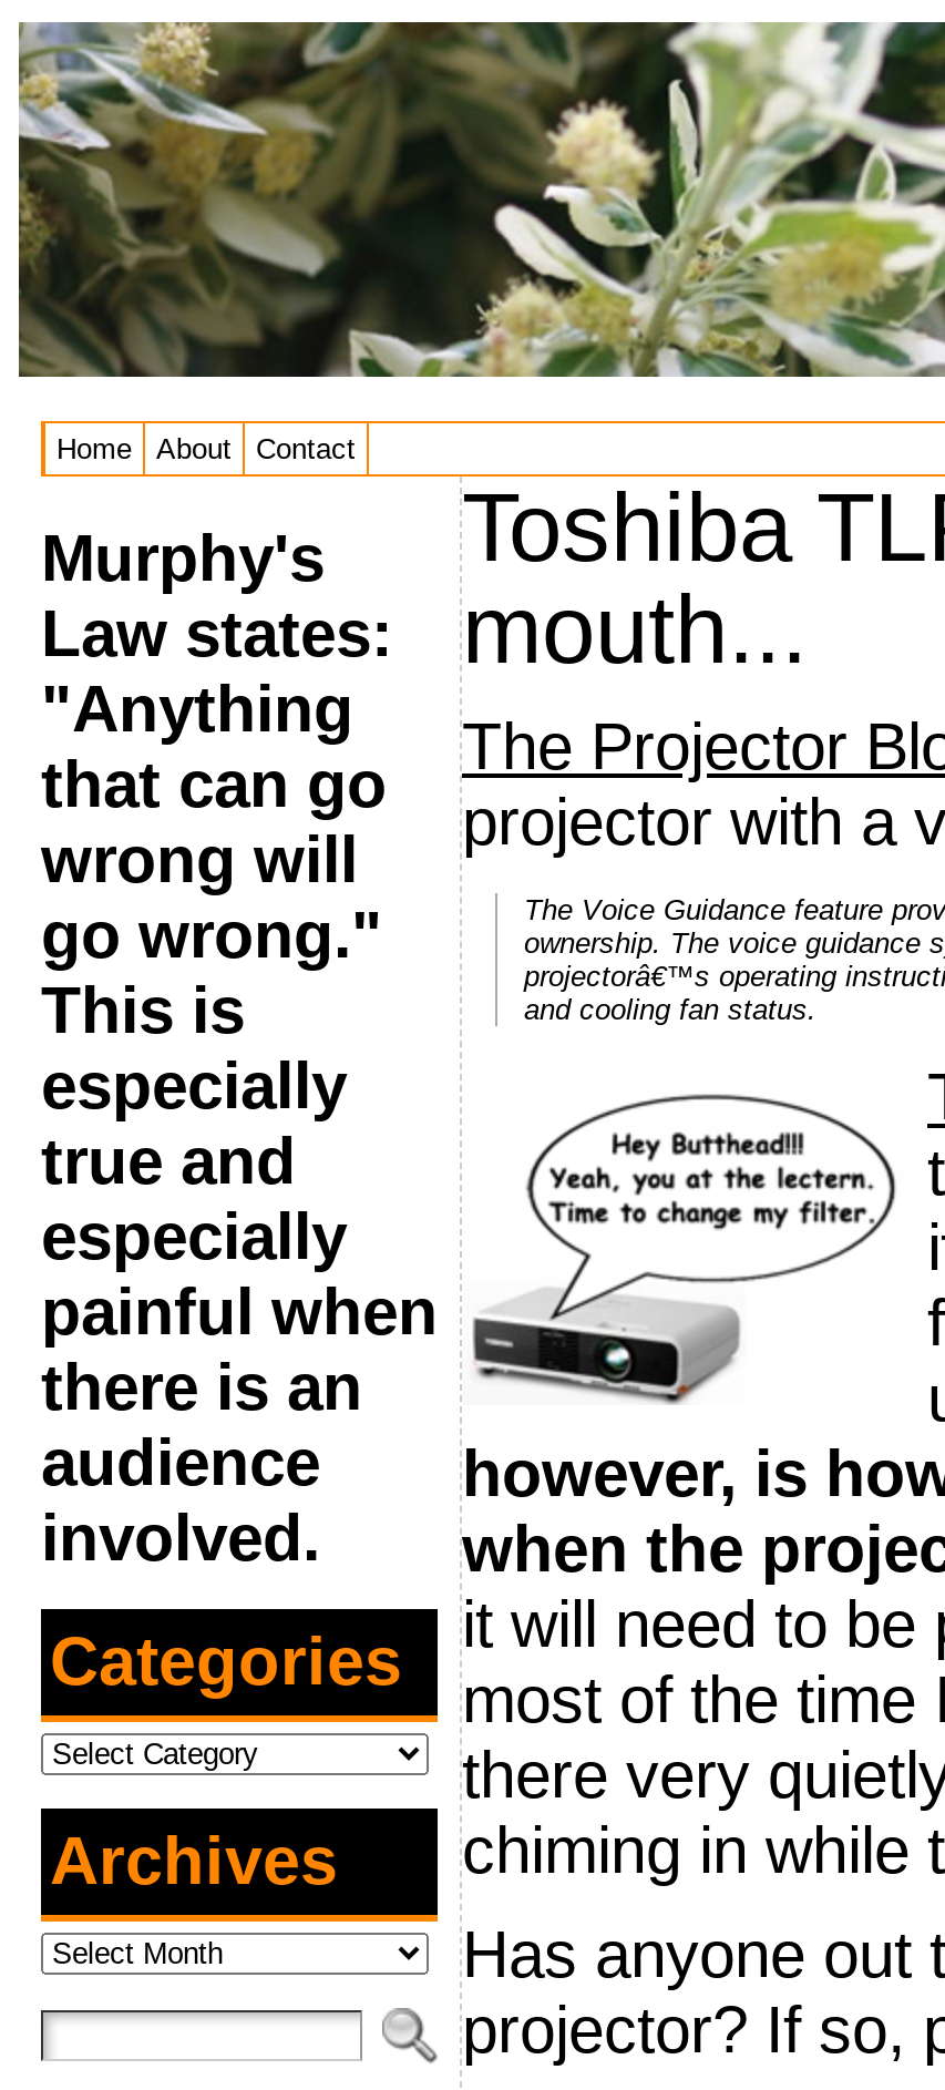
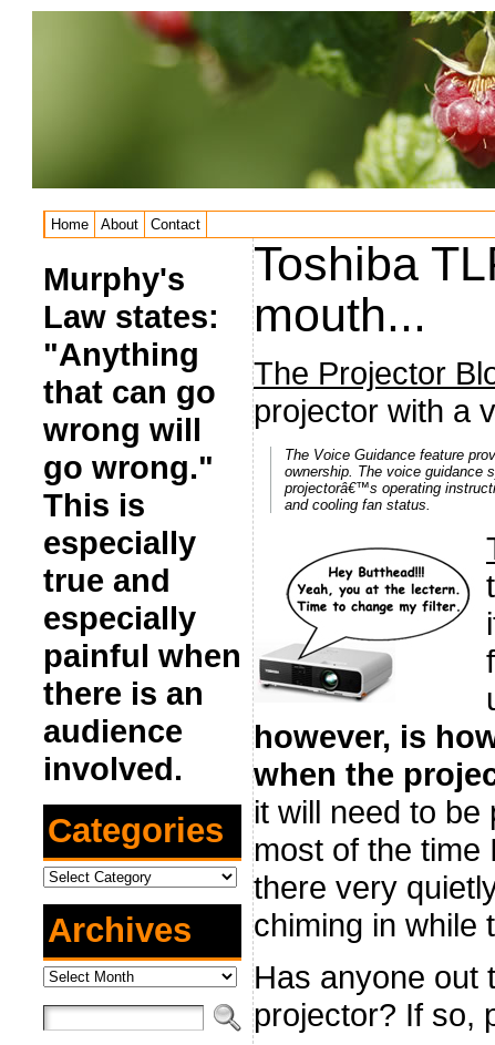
[17,20,938,379] [image] -> [31,10,492,189] [image]

